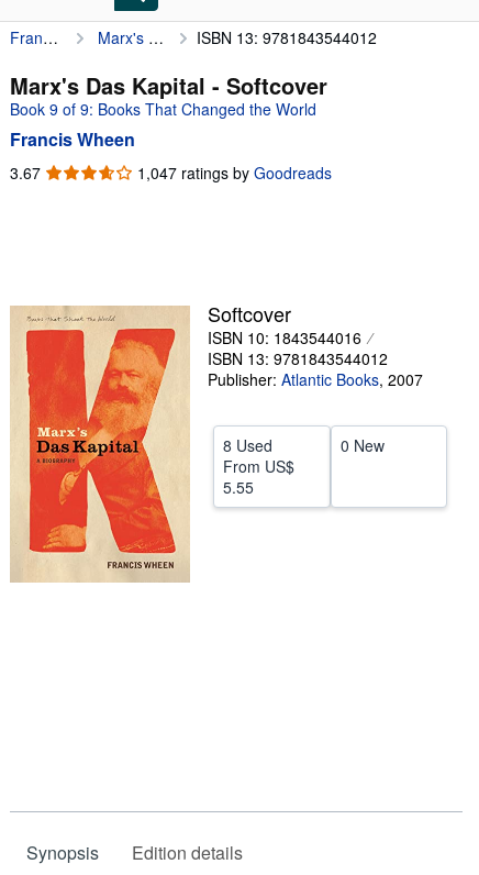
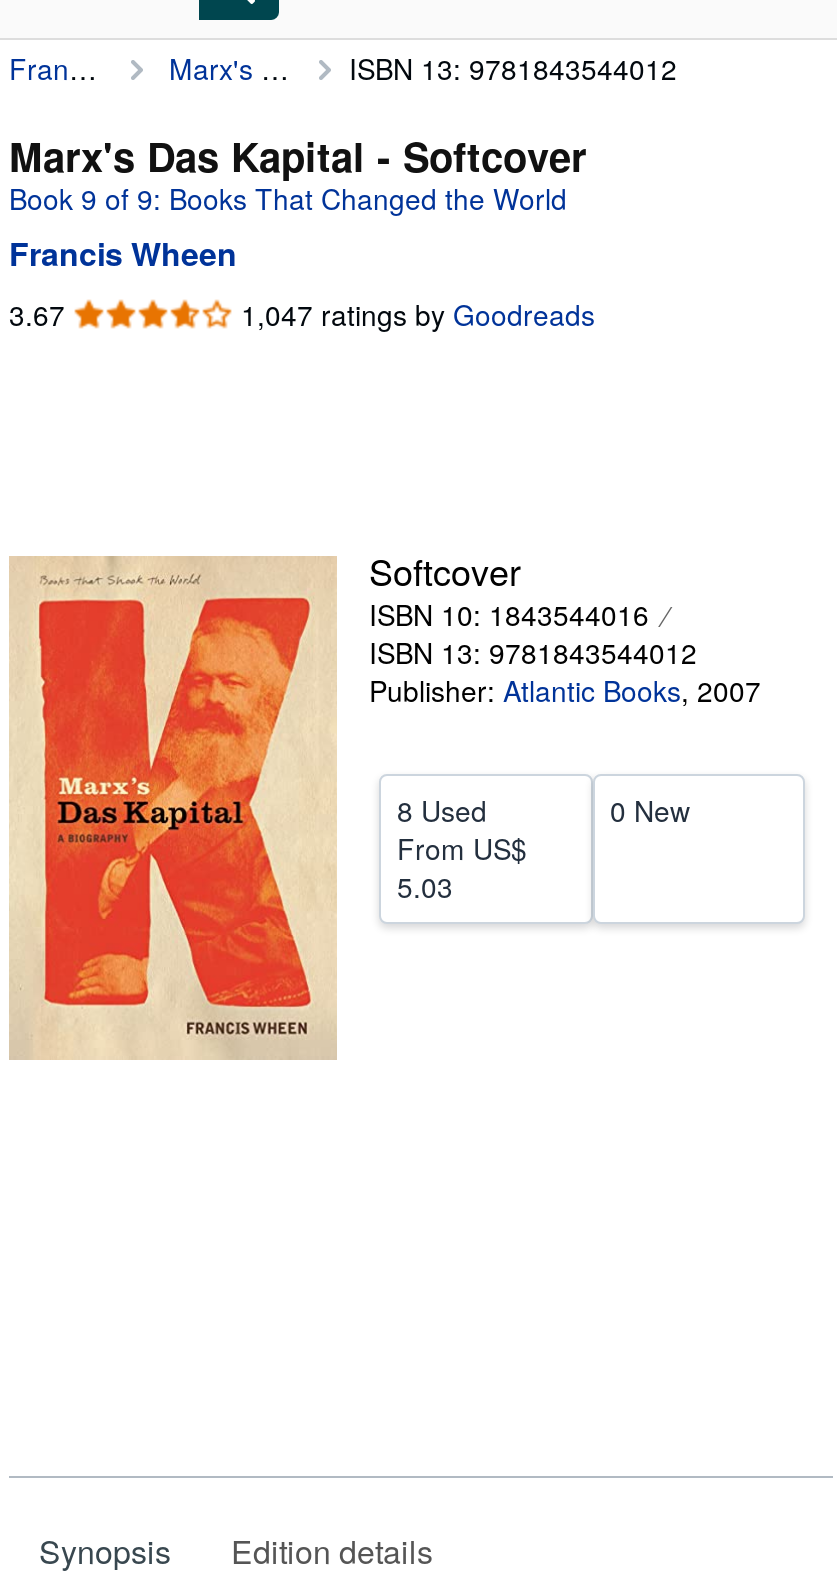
[223,476,254,498] 5.55 -> [397,866,453,906] 5.03

